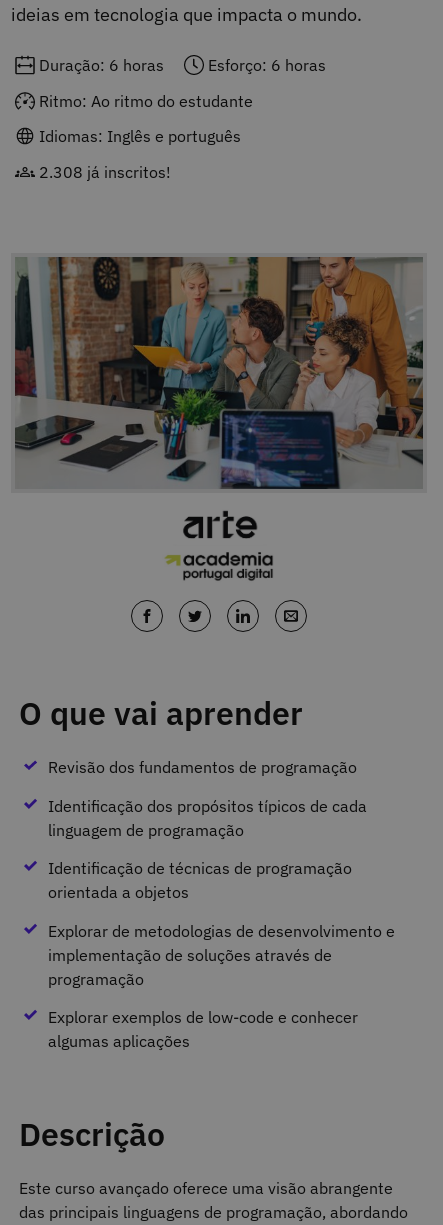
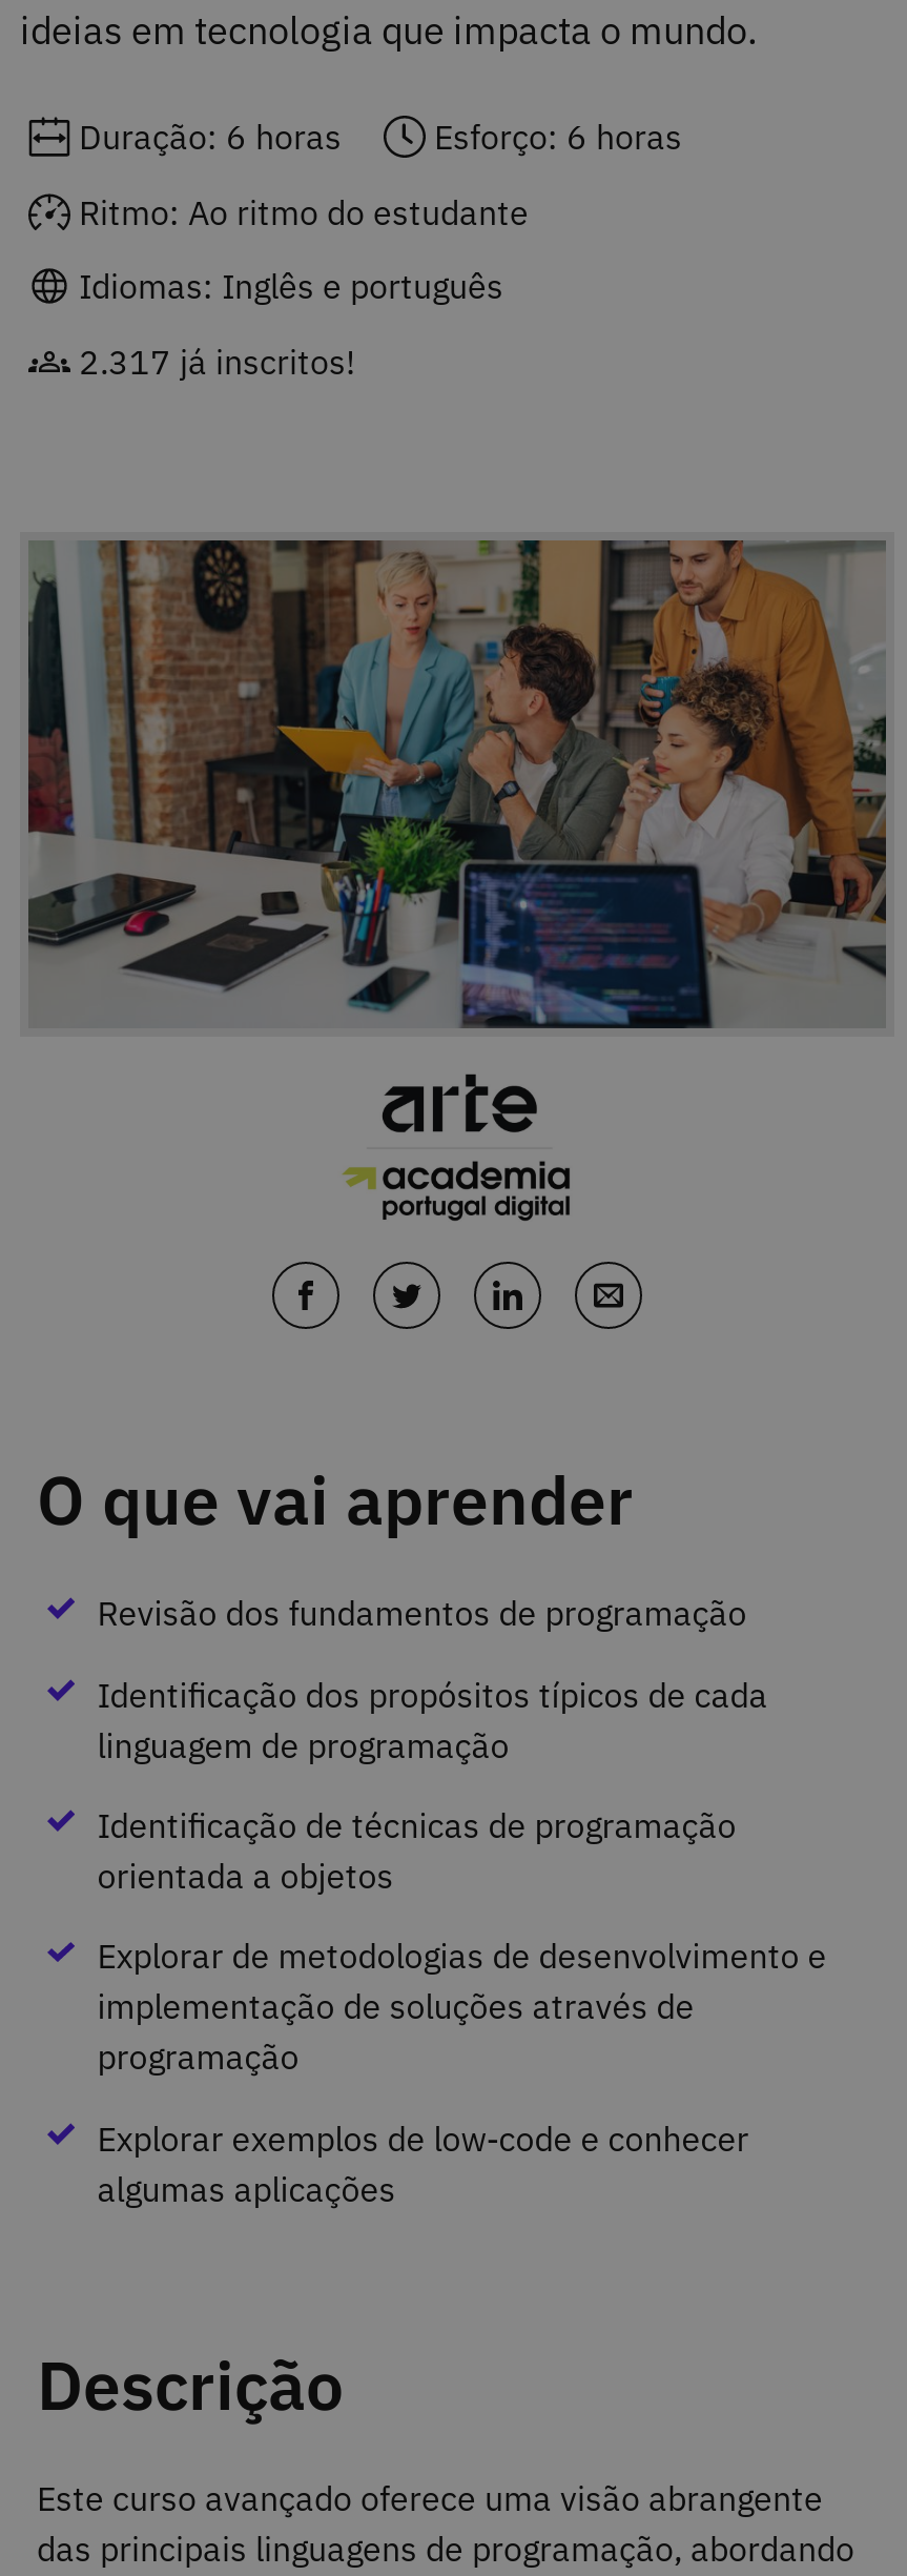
[39,162,171,182] 2.308 já inscritos! -> [79,340,356,383] 2.317 já inscritos!

